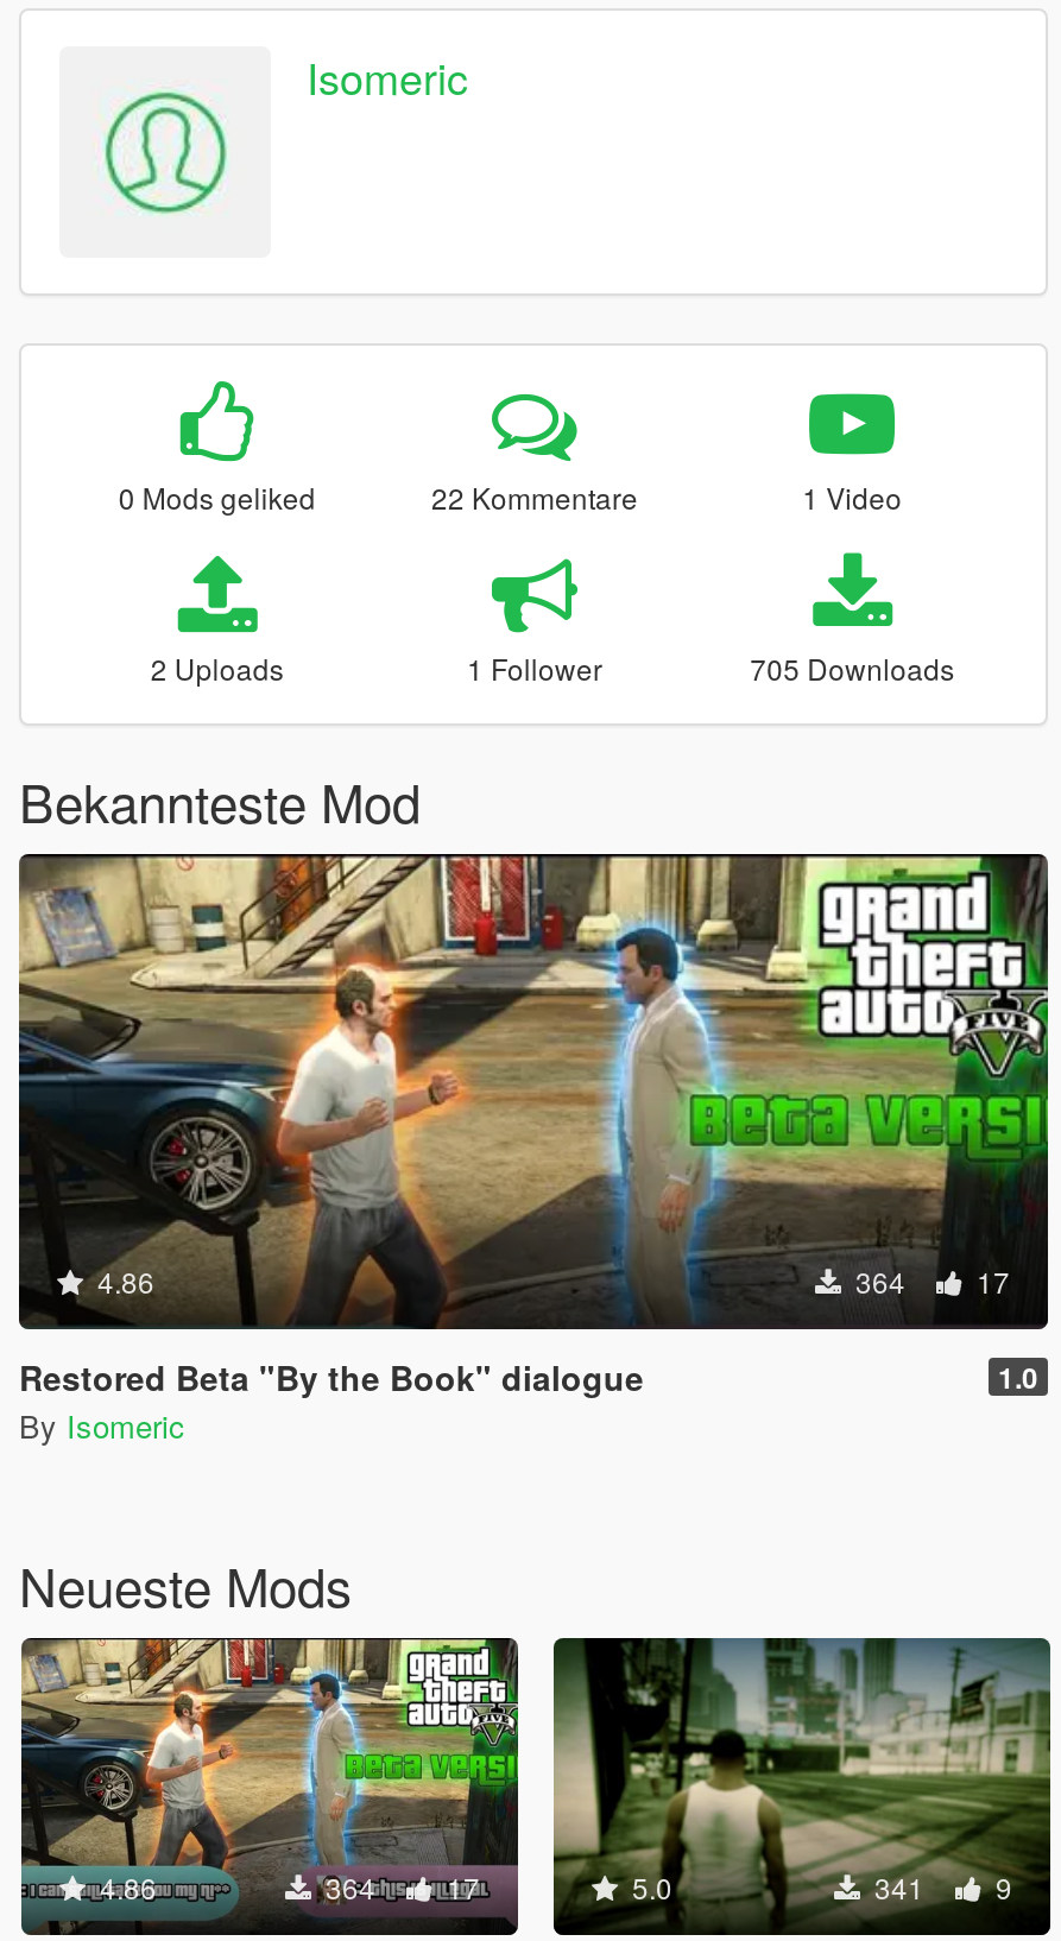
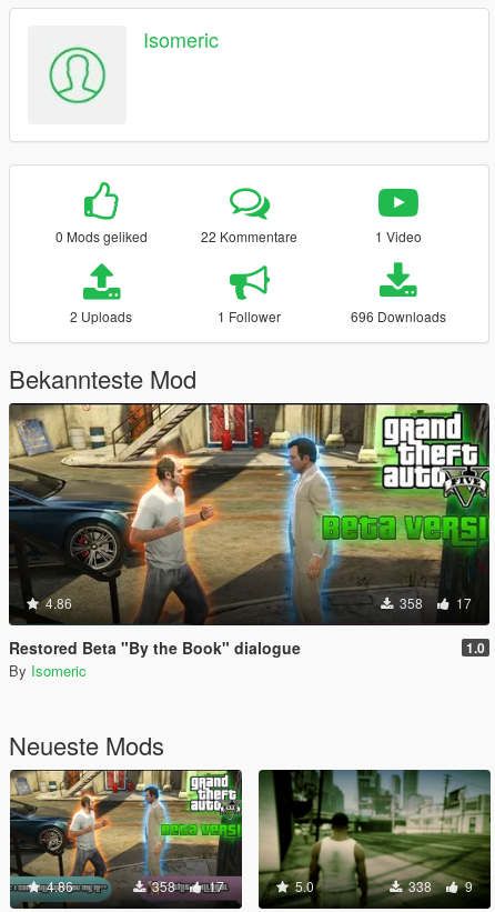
[750,647,954,688] 705 Downloads -> [350,307,446,325] 696 Downloads
[848,1260,1010,1301] 364 17 -> [396,593,472,612] 358 17
[318,1866,383,1907] 364 -> [149,876,179,895] 358
[867,1866,1012,1907] 341 9 -> [405,876,473,895] 338 9

